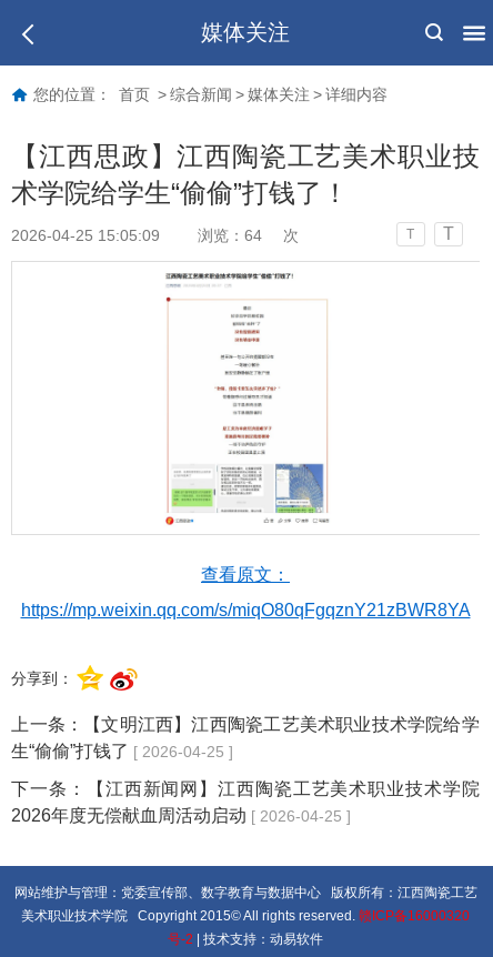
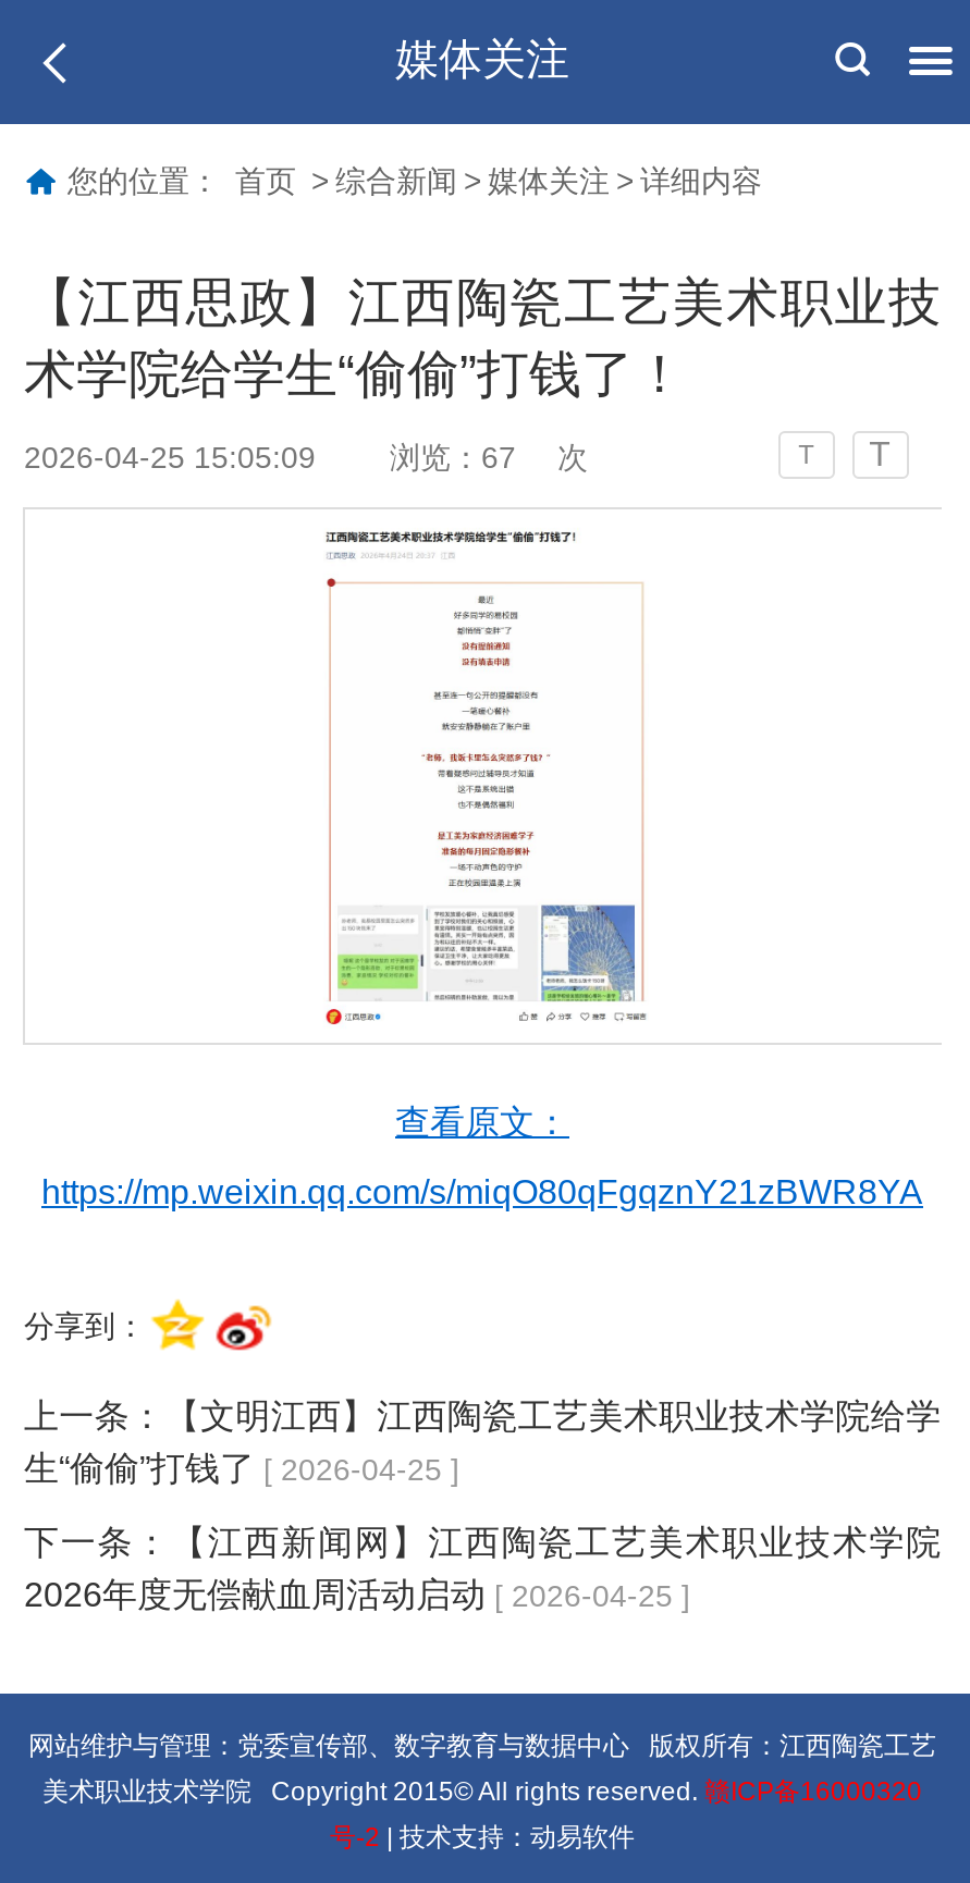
[198,227,299,245] 浏览：64 次 -> [390,440,588,475] 浏览：67 次

